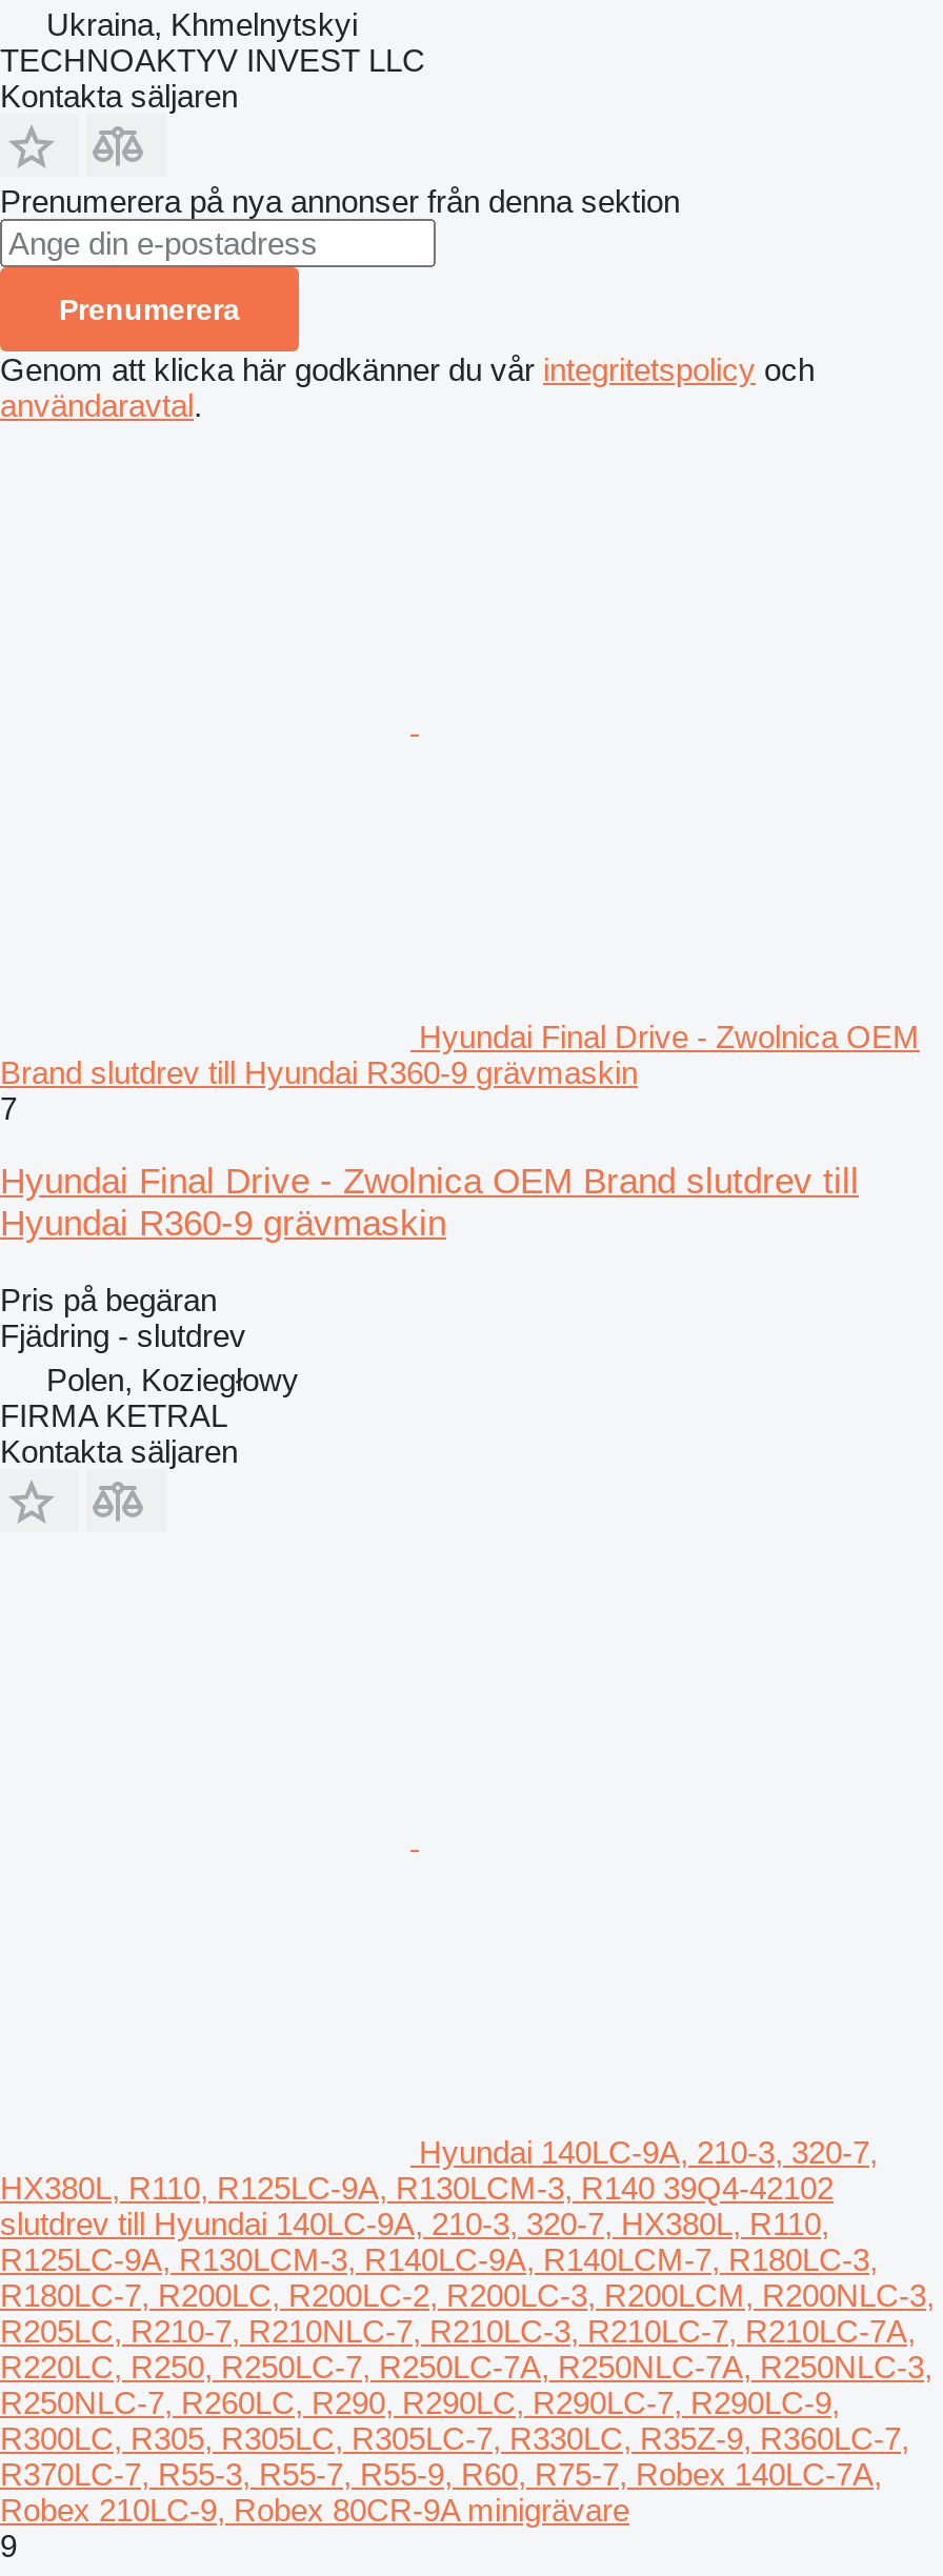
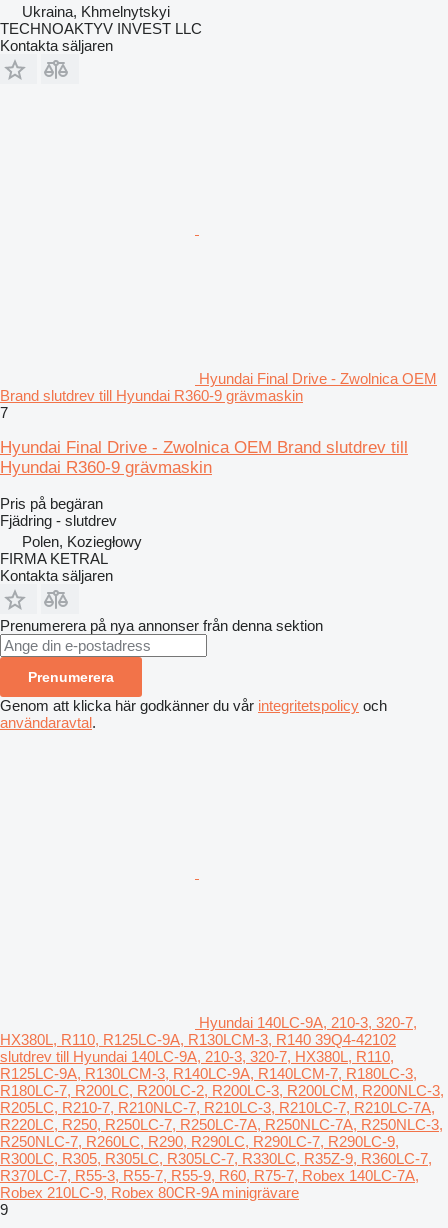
moved [0,183,815,423] -> [0,617,387,731]: Prenumerera på nya annonser från denna sektion | Prenumerera | Genom att klicka här godkänner du vår integritetspolicy och | användaravtal.
moved [0,1018,920,1469] -> [0,370,437,584]: Hyundai Final Drive - Zwolnica OEM | Brand slutdrev till Hyundai R360-9 grävmaskin | 7 | ... | FIRMA KETRAL | Kontakta säljaren

